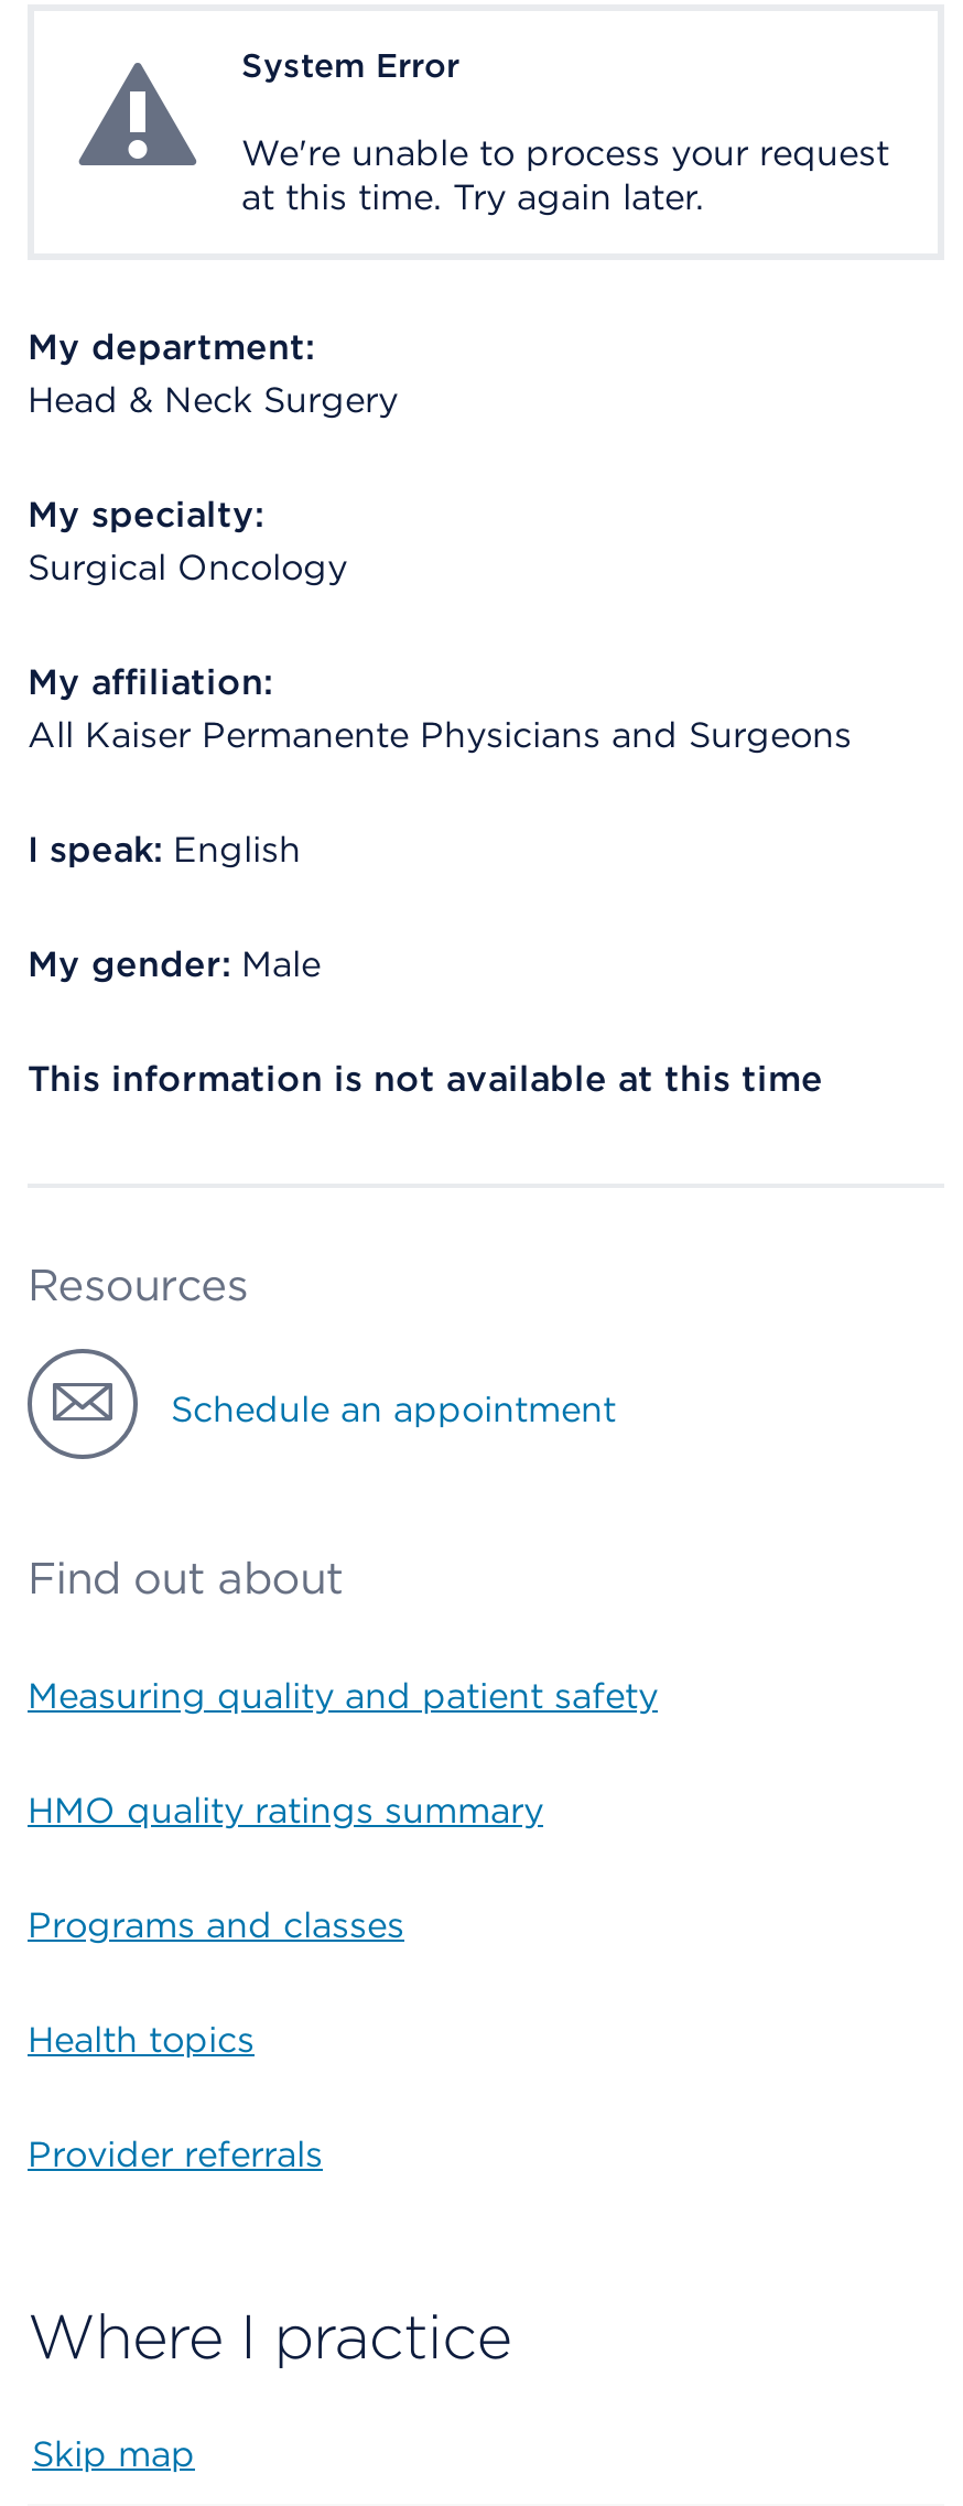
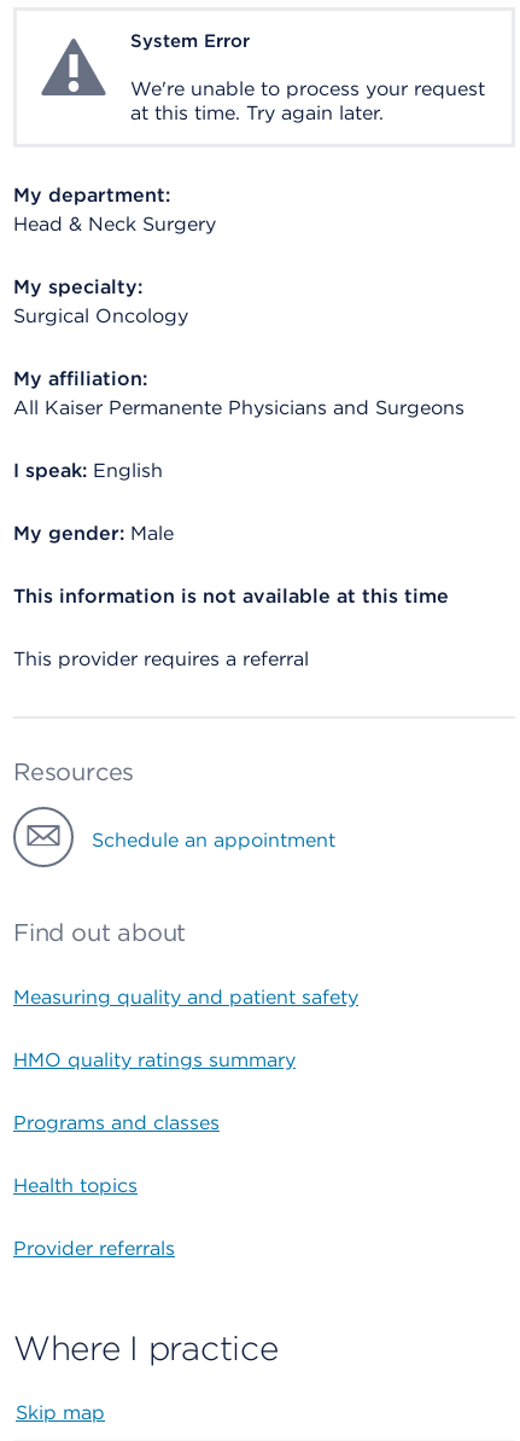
none -> [13,647,309,670] This provider requires a referral

